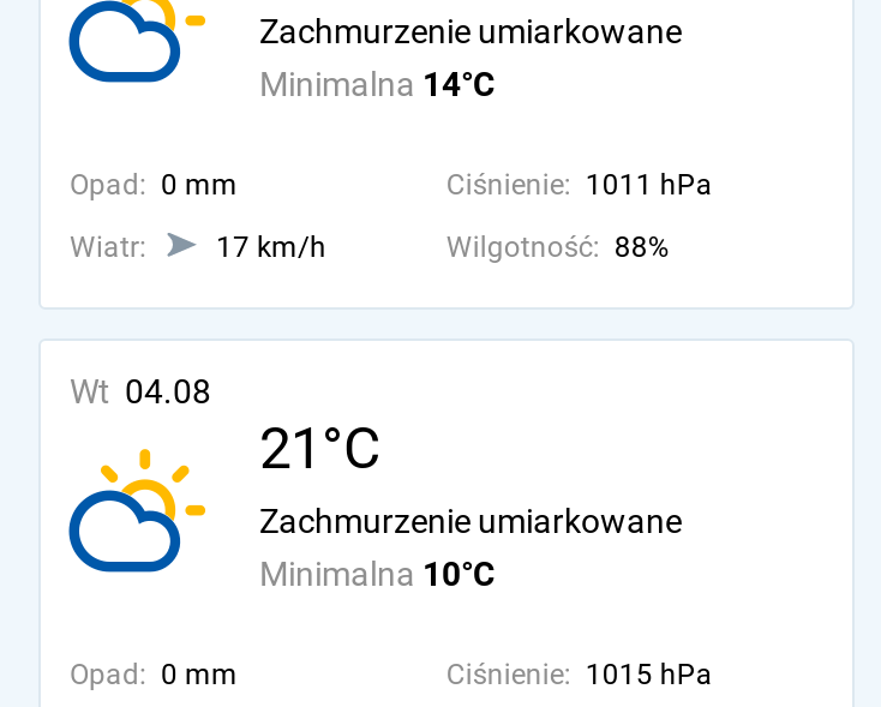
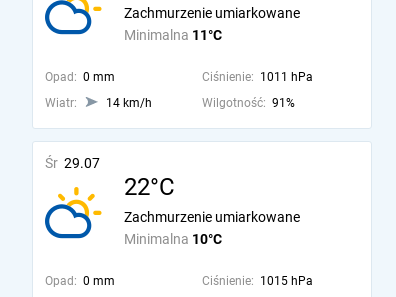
[259,65,495,103] Minimalna 14°C -> [124,27,222,43] Minimalna 11°C
[216,230,670,264] 17 km/h | Wilgotność: 88% -> [106,96,295,110] 14 km/h | Wilgotność: 91%
[70,372,382,483] Wt 04.08 | 21°C -> [45,155,175,201] Śr 29.07 | 22°C

